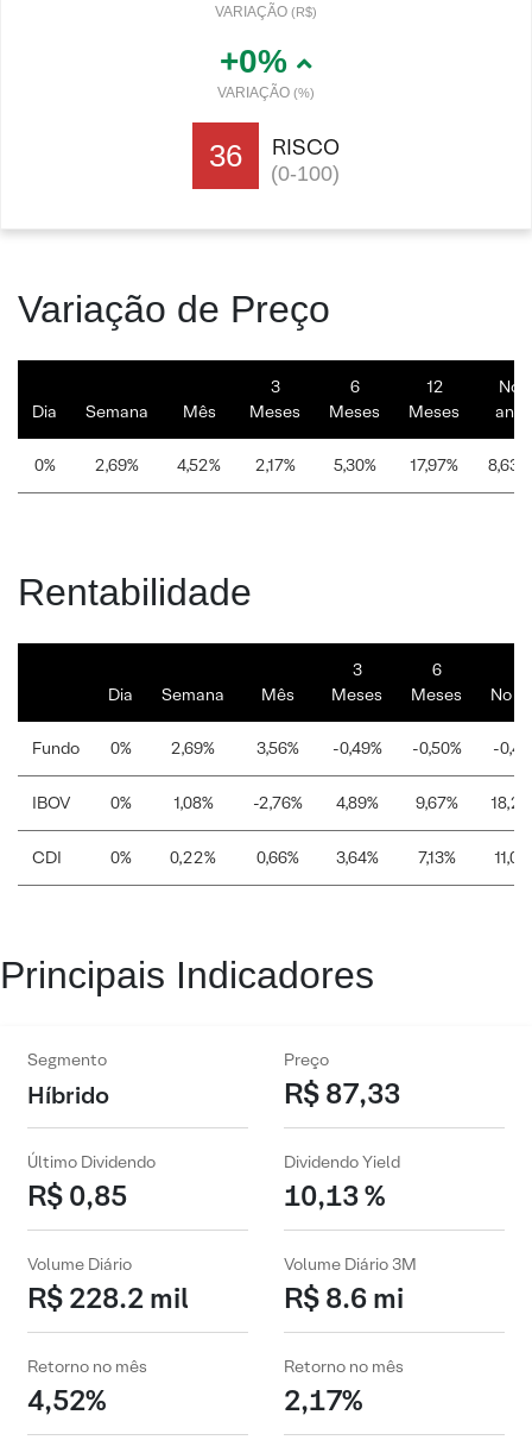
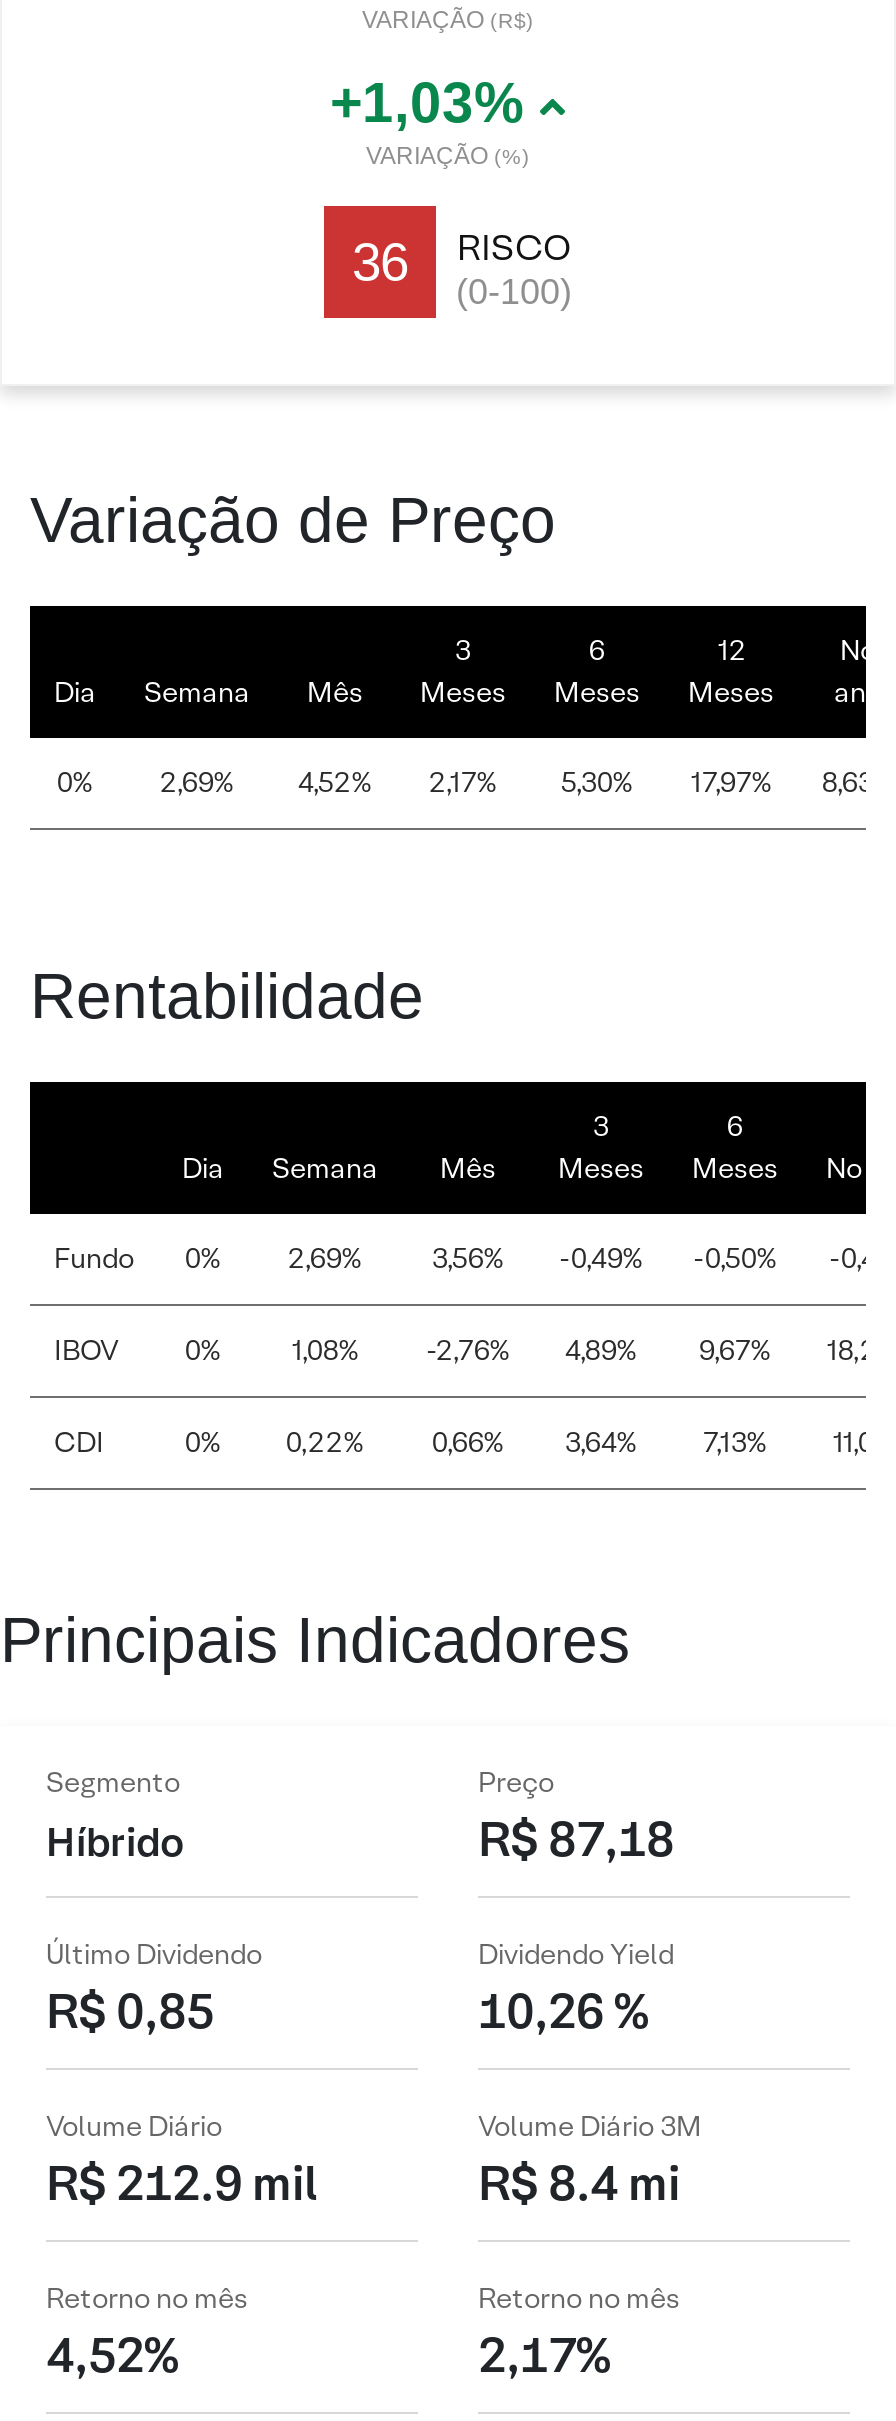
[220,43,297,80] +0% -> [330,72,540,134] +1,03%
[284,1075,400,1111] R$ 87,33 -> [478,1807,674,1869] R$ 87,18
[284,1177,385,1214] 10,13 % -> [478,1980,648,2042] 10,26 %
[27,1279,189,1316] R$ 228.2 mil -> [46,2152,318,2214] R$ 212.9 mil
[284,1279,404,1316] R$ 8.6 mi -> [478,2152,680,2214] R$ 8.4 mi

